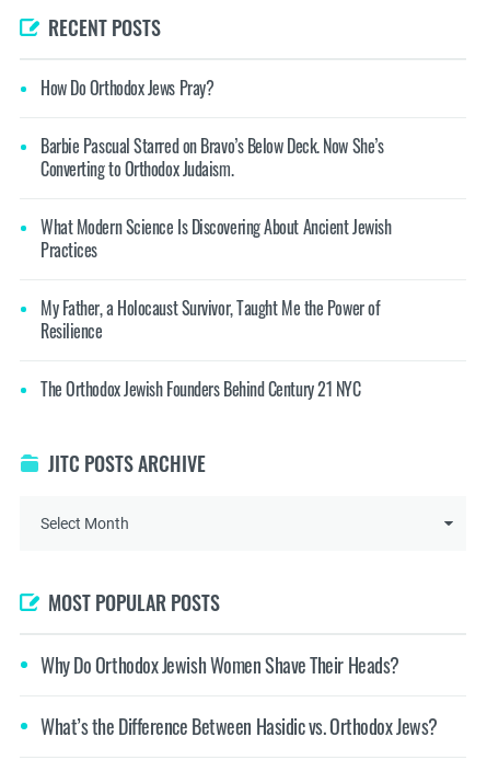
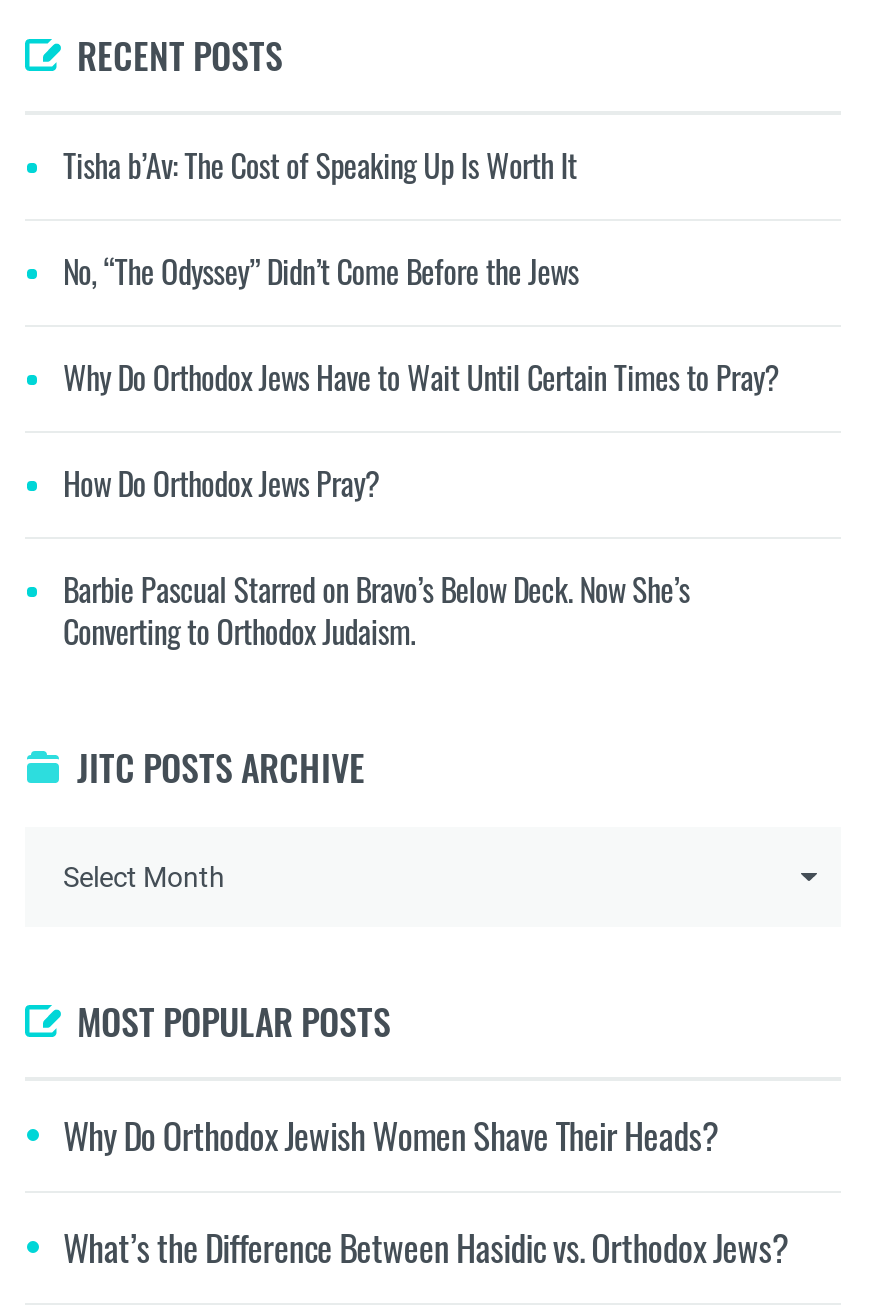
none -> [63,141,779,401] Tisha b’Av: The Cost of Speaking Up Is Worth It | No, “The Odyssey” Didn’t Come Before the Jews | Why Do Orthodox Jews Have to Wait Until Certain Times to Pray?
moved [40,74,383,182] -> [63,459,689,655]: How Do Orthodox Jews Pray? | Barbie Pascual Starred on Bravo’s Below Deck. Now She’s | Converting to Orthodox Judaism.
[40,214,391,402] What Modern Science Is Discovering About Ancient Jewish | Practices | My Father, a Holocaust Survivor, Taught Me the Power of | Resilience | The Orthodox Jewish Founders Behind Century 21 NYC -> none

